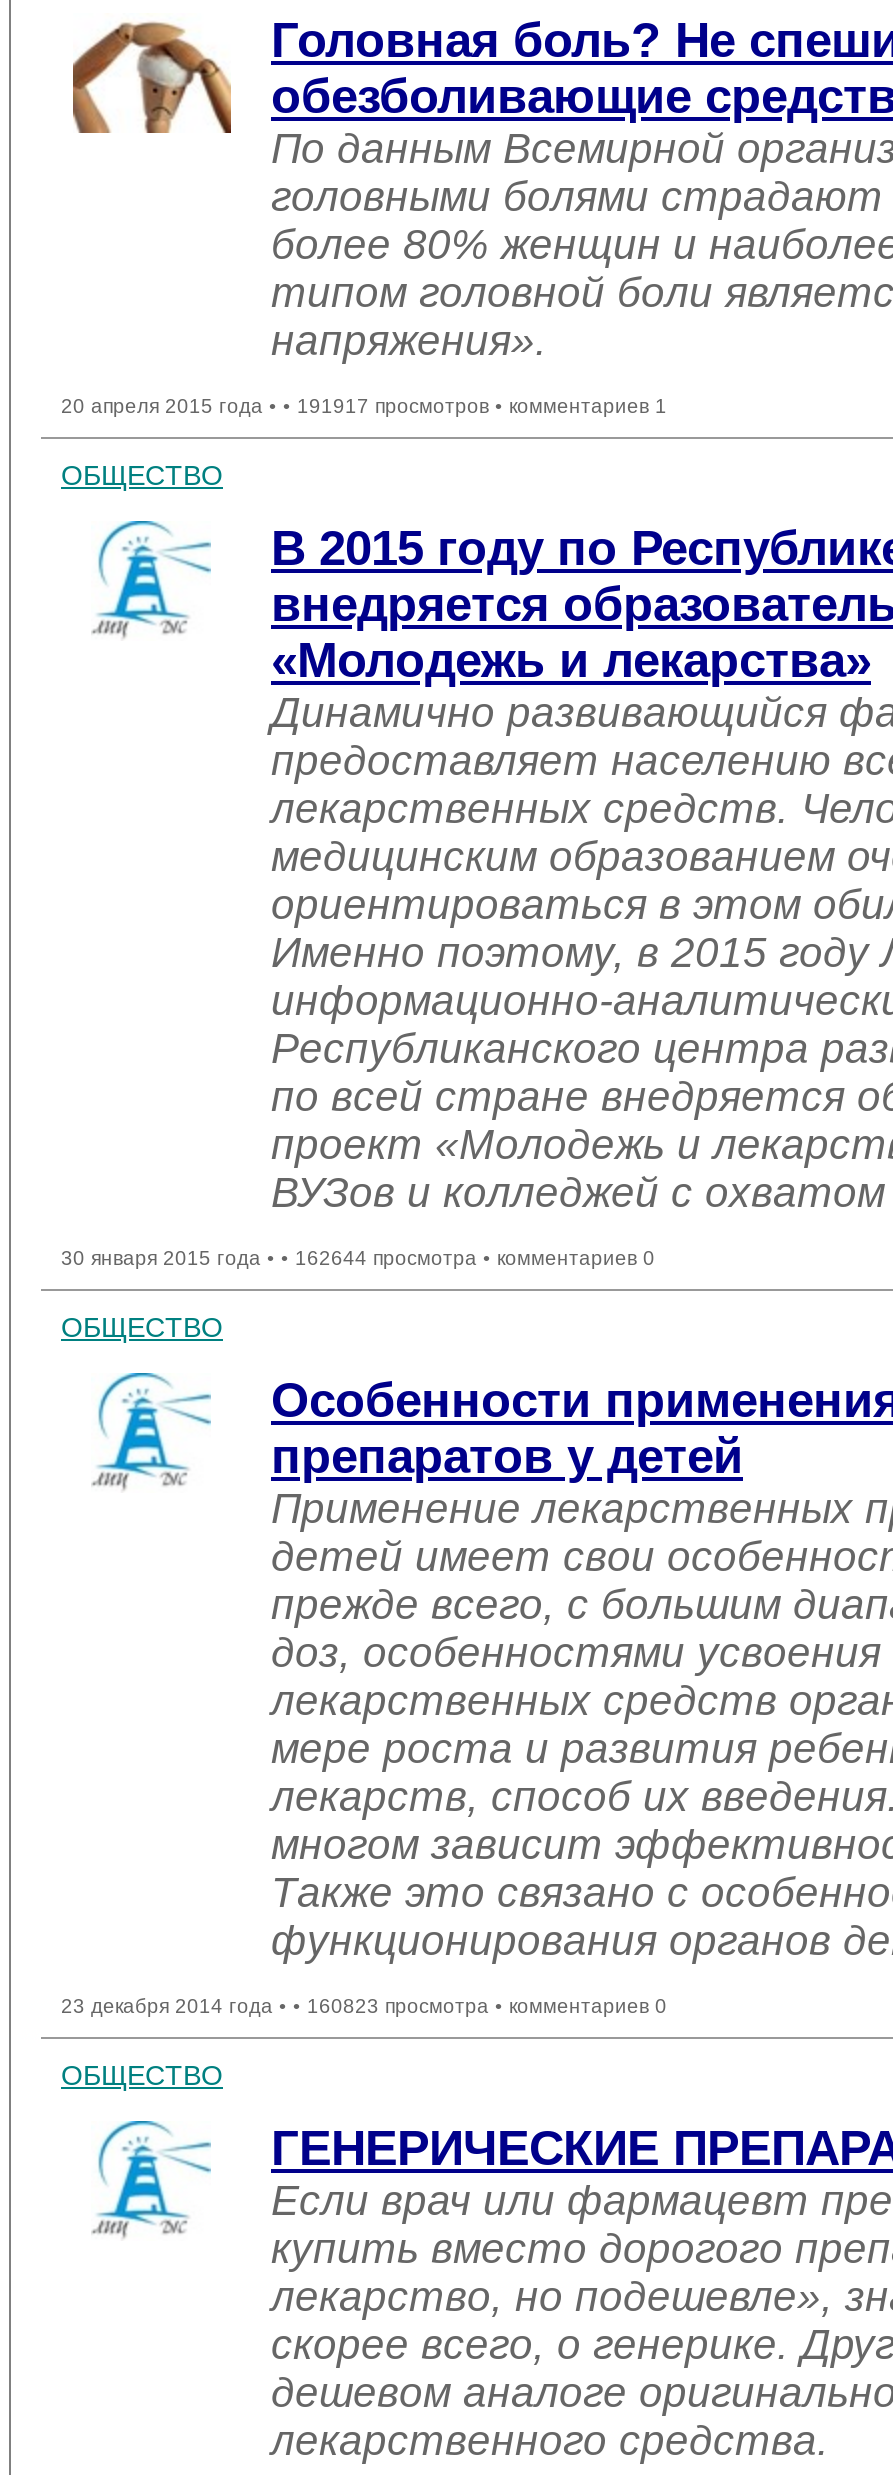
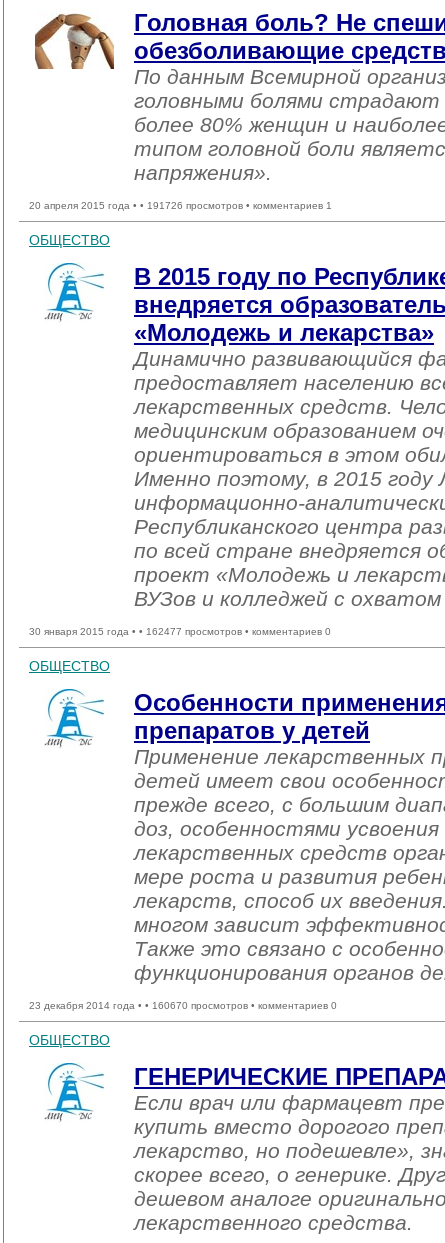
[61,395,667,417] 20 апреля 2015 года • • 191917 просмотров • комментариев 1 -> [29,200,332,211] 20 апреля 2015 года • • 191726 просмотров • комментариев 1
[61,1247,655,1269] 30 января 2015 года • • 162644 просмотра • комментариев 0 -> [29,626,331,637] 30 января 2015 года • • 162477 просмотров • комментариев 0
[61,1995,667,2017] 23 декабря 2014 года • • 160823 просмотра • комментариев 0 -> [29,1000,337,1011] 23 декабря 2014 года • • 160670 просмотров • комментариев 0

